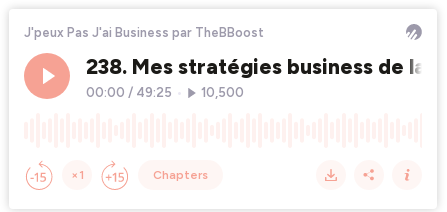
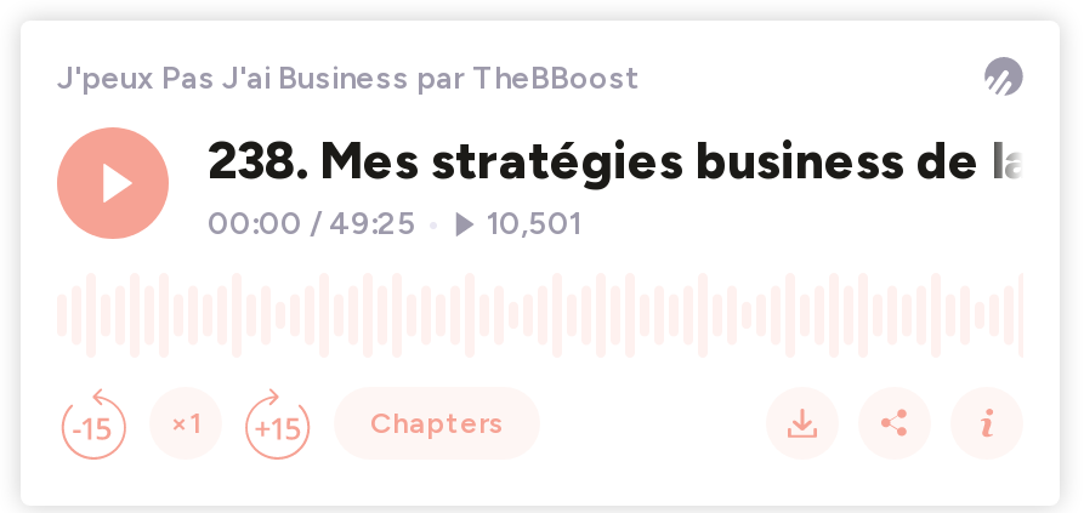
[86,85,244,100] 00:00 / 49:25 • 10,500 -> [208,205,581,241] 00:00 / 49:25 • 10,501

